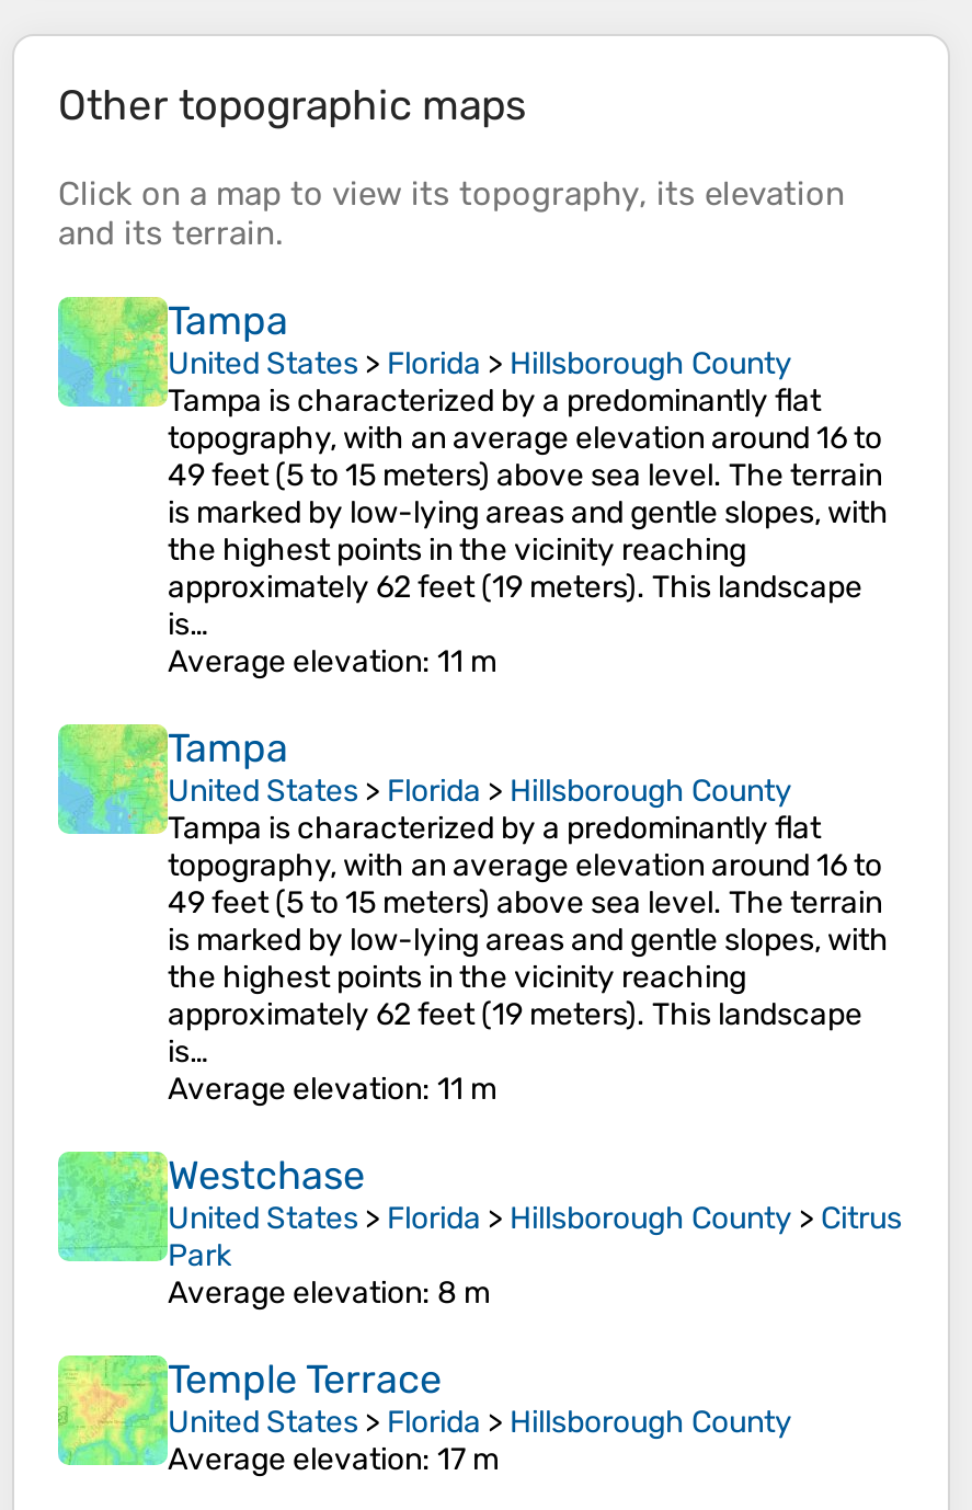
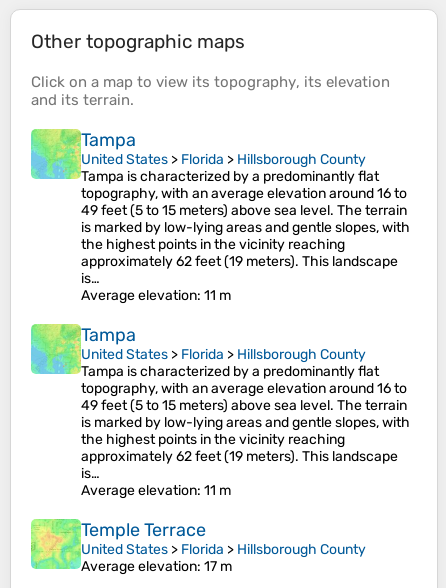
[56,1149,902,1312] [image] | Westchase | United States > Florida > Hillsborough County > Citrus | Park | Average elevation: 8 m -> none

